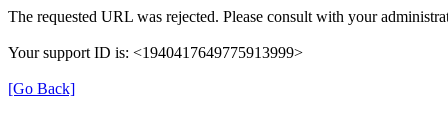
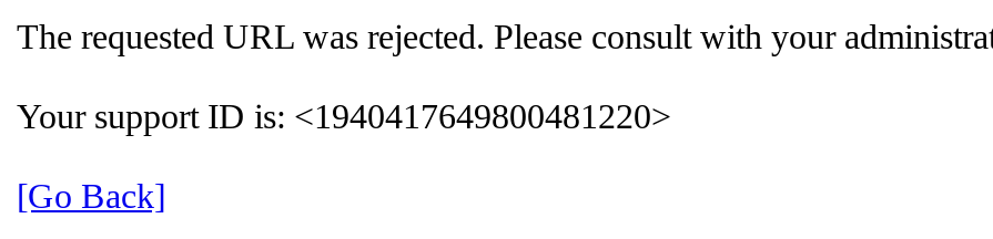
[8,44,303,61] Your support ID is: <1940417649775913999> -> [17,97,671,135] Your support ID is: <1940417649800481220>

